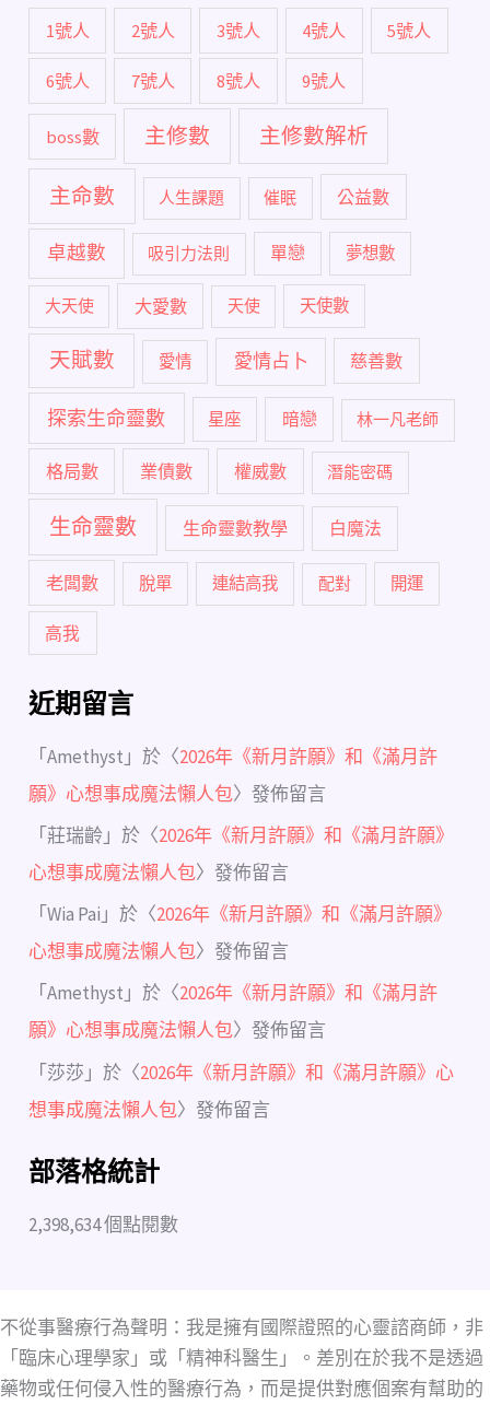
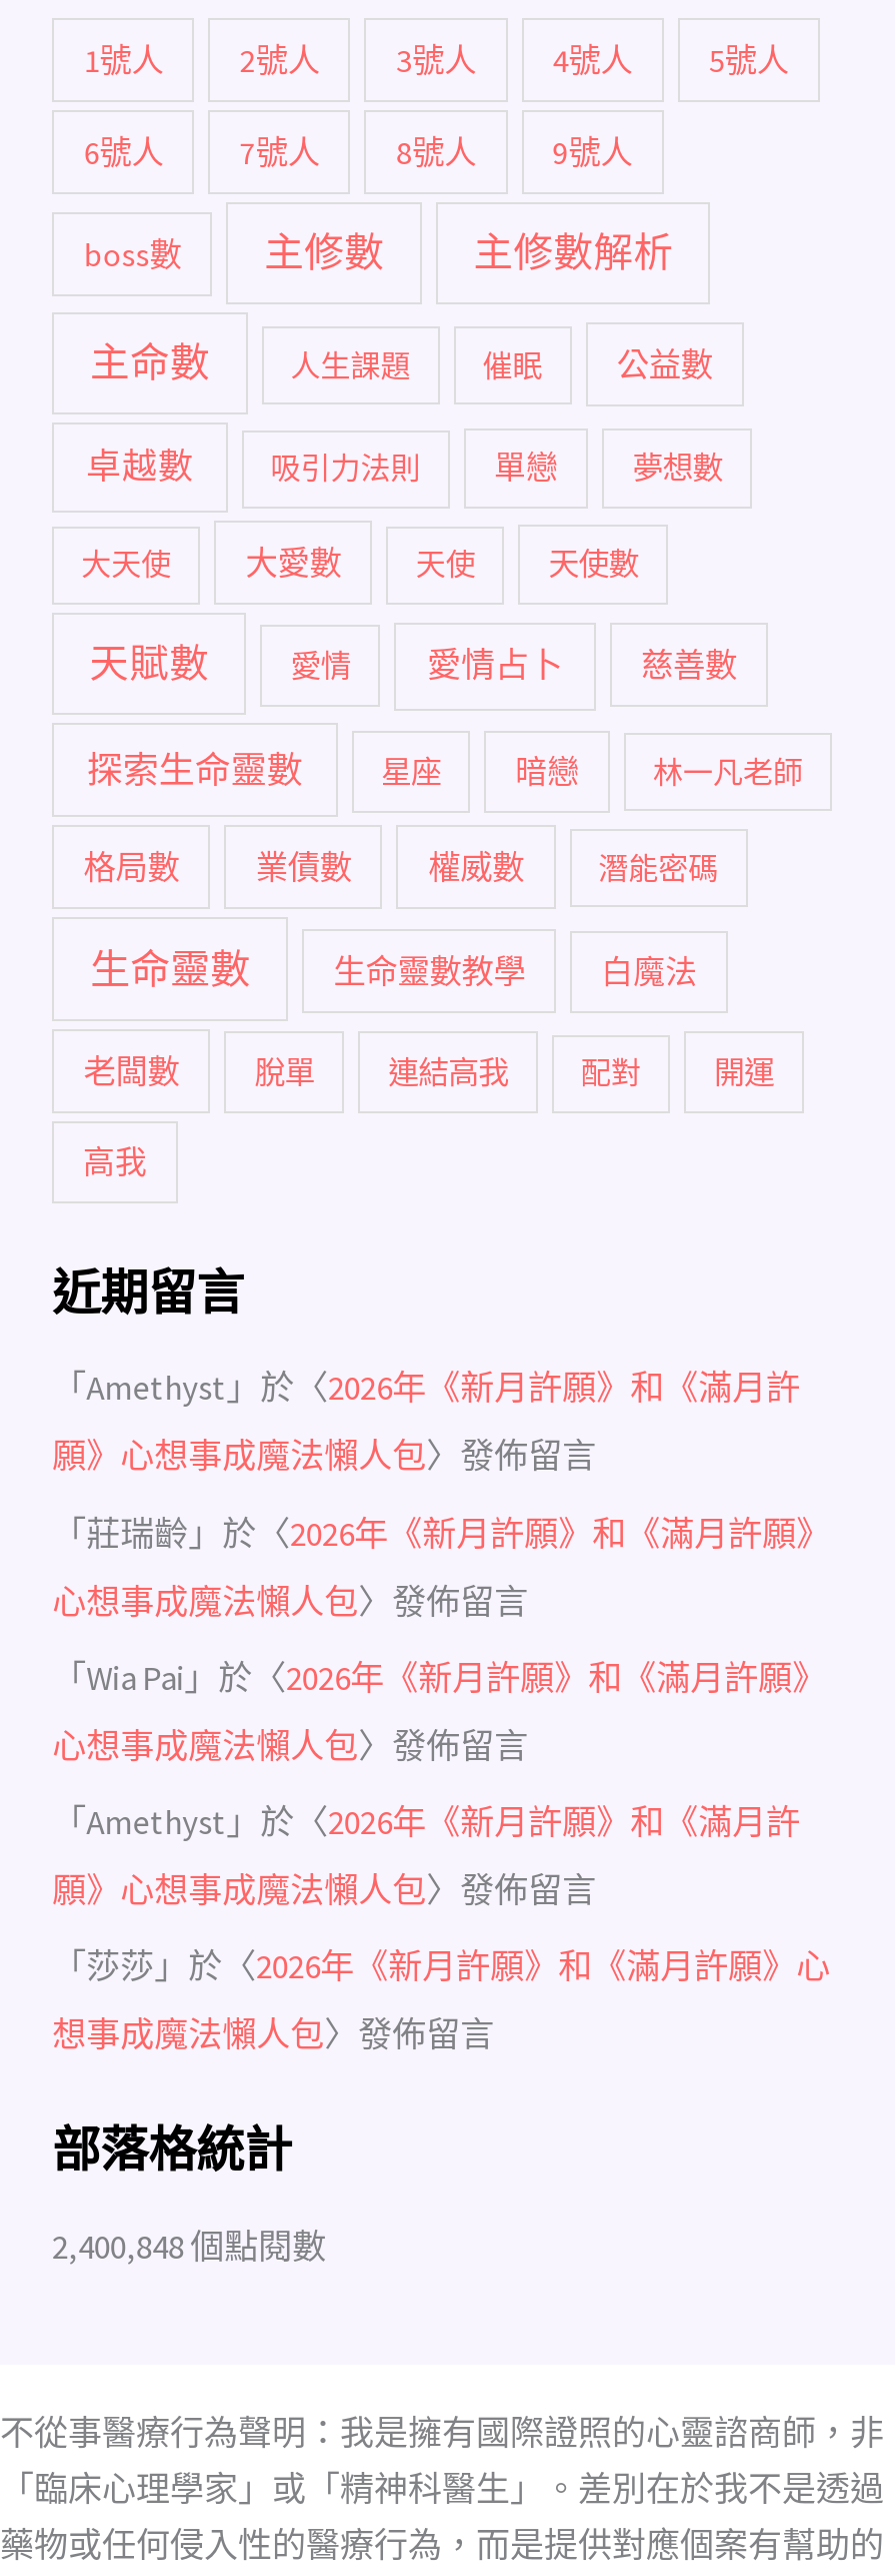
[29,1213,178,1237] 2,398,634 個點閱數 -> [52,2224,326,2268] 2,400,848 個點閱數

